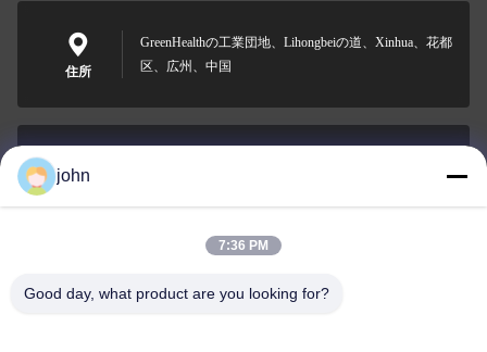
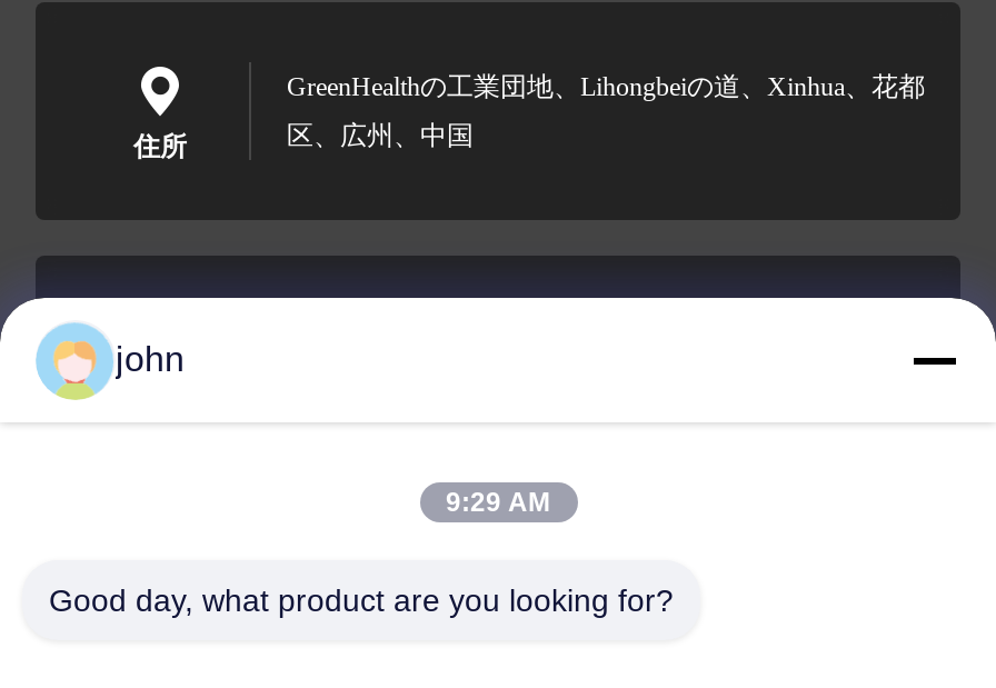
[218,238,269,253] 7:36 PM -> [446,487,550,518] 9:29 AM

